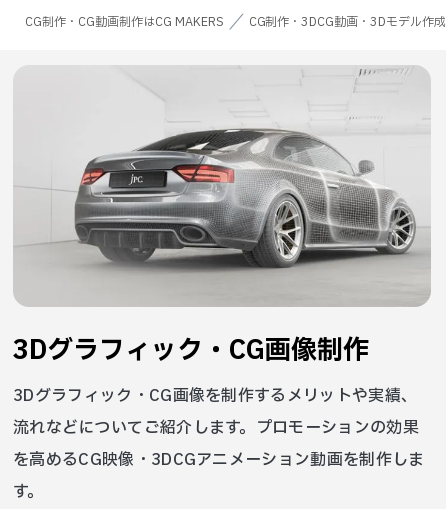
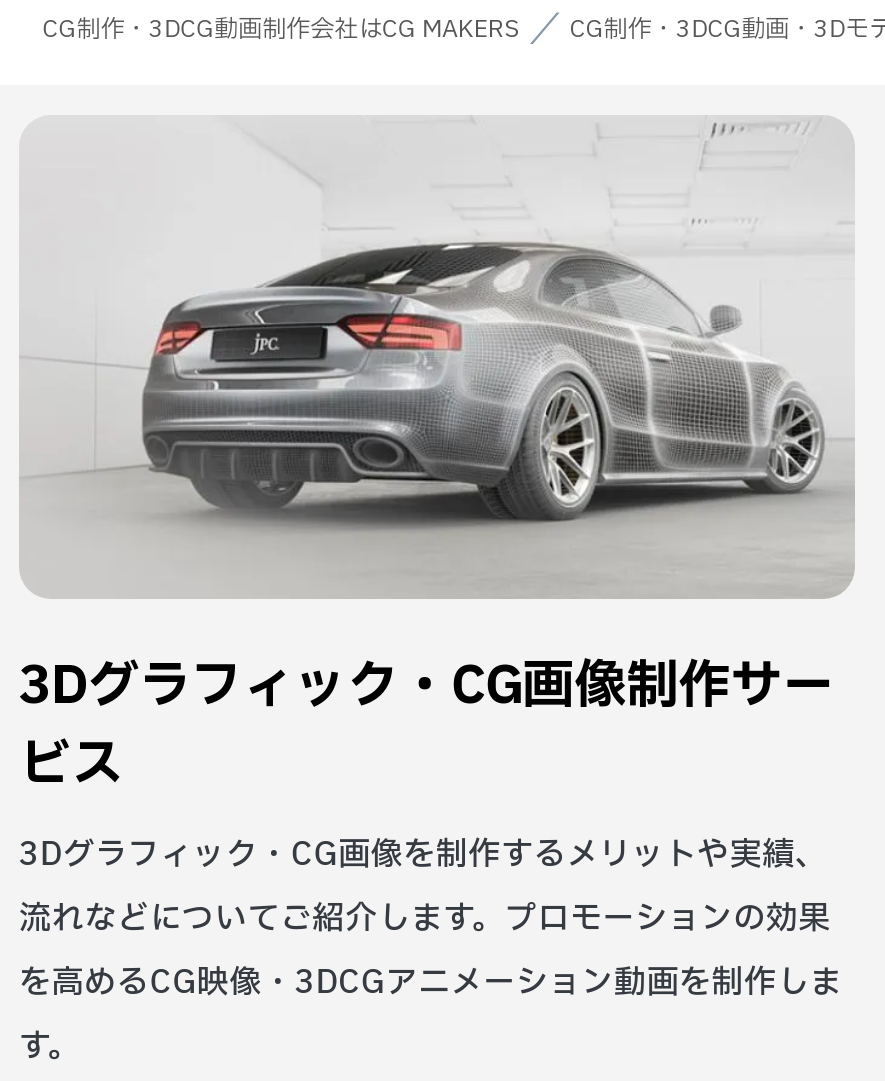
[25,13,223,31] CG制作・CG動画制作はCG MAKERS -> [43,11,520,47] CG制作・3DCG動画制作会社はCG MAKERS
[13,331,369,370] 3Dグラフィック・CG画像制作 -> [19,648,834,804] 3Dグラフィック・CG画像制作サー | ビス

